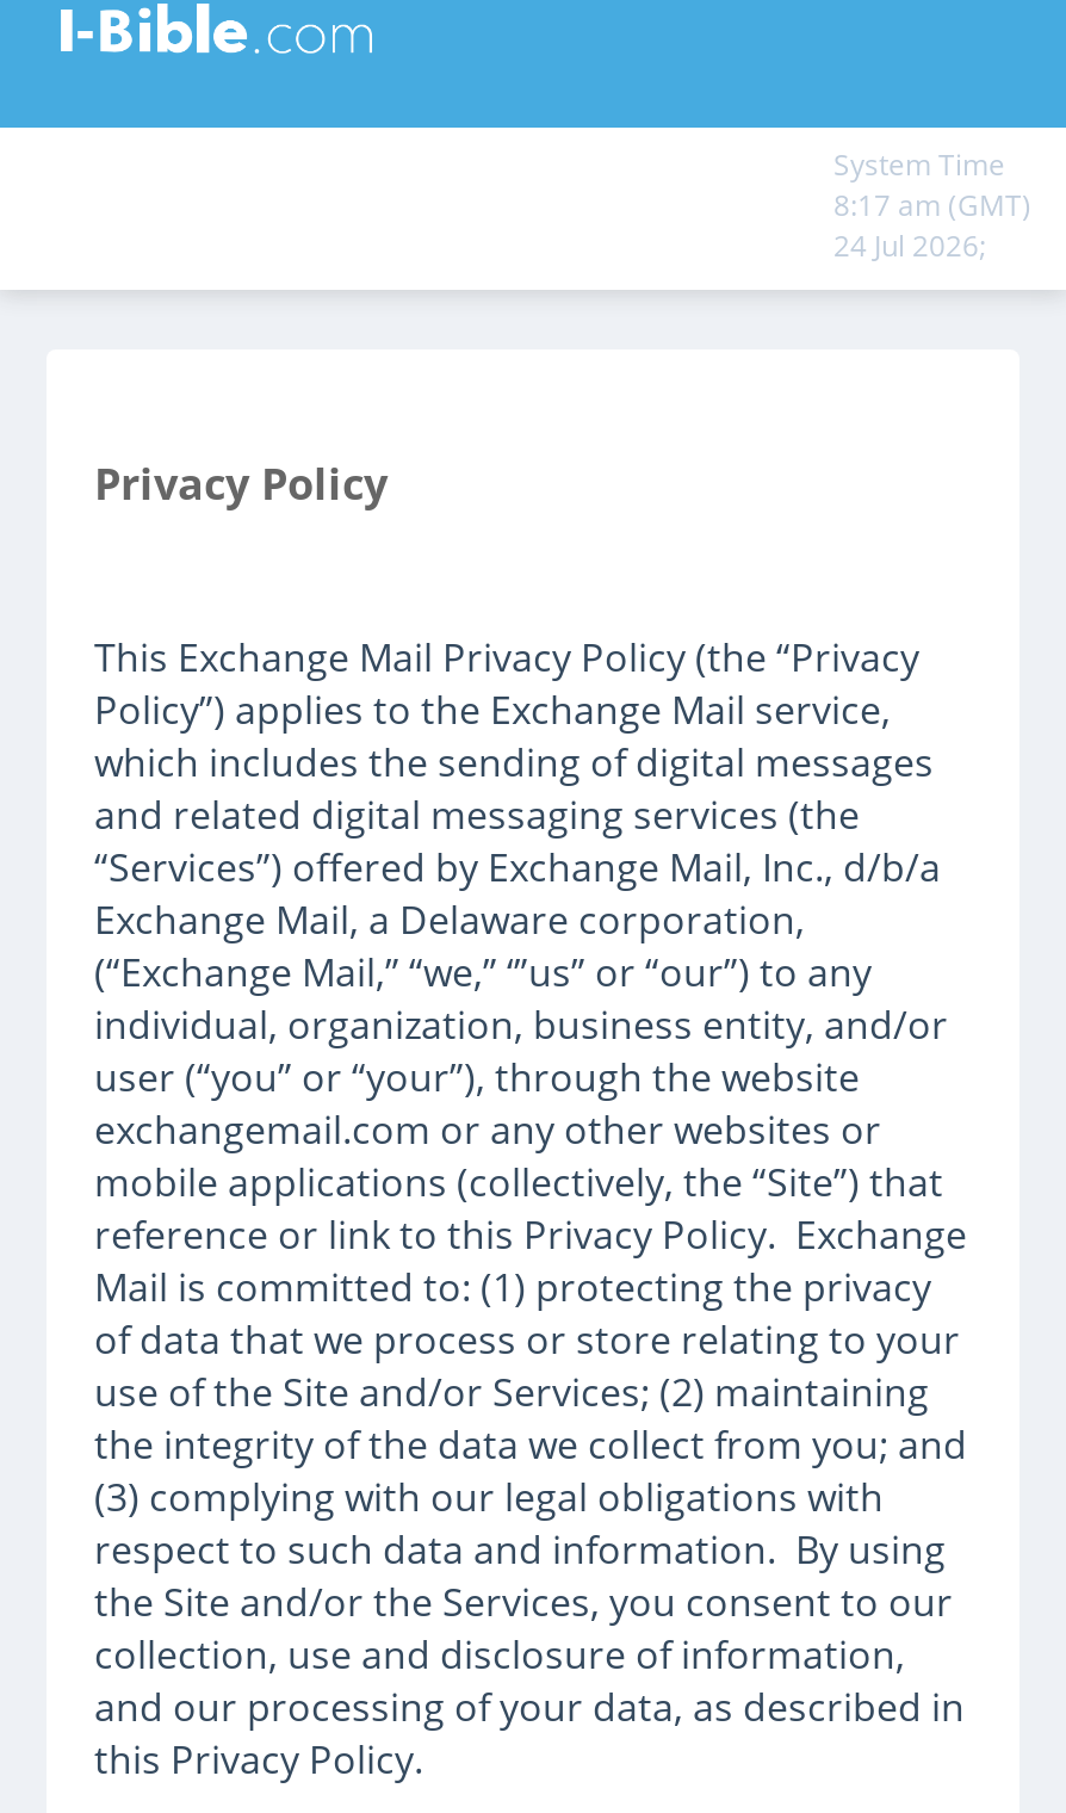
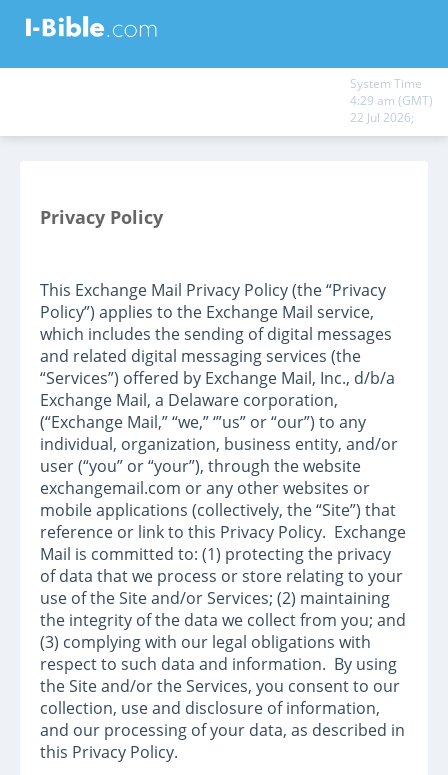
[833,185,1031,225] 8:17 am (GMT) -> [350,92,433,109] 4:29 am (GMT)
[833,225,986,266] 24 Jul 2026; -> [350,109,414,126] 22 Jul 2026;

